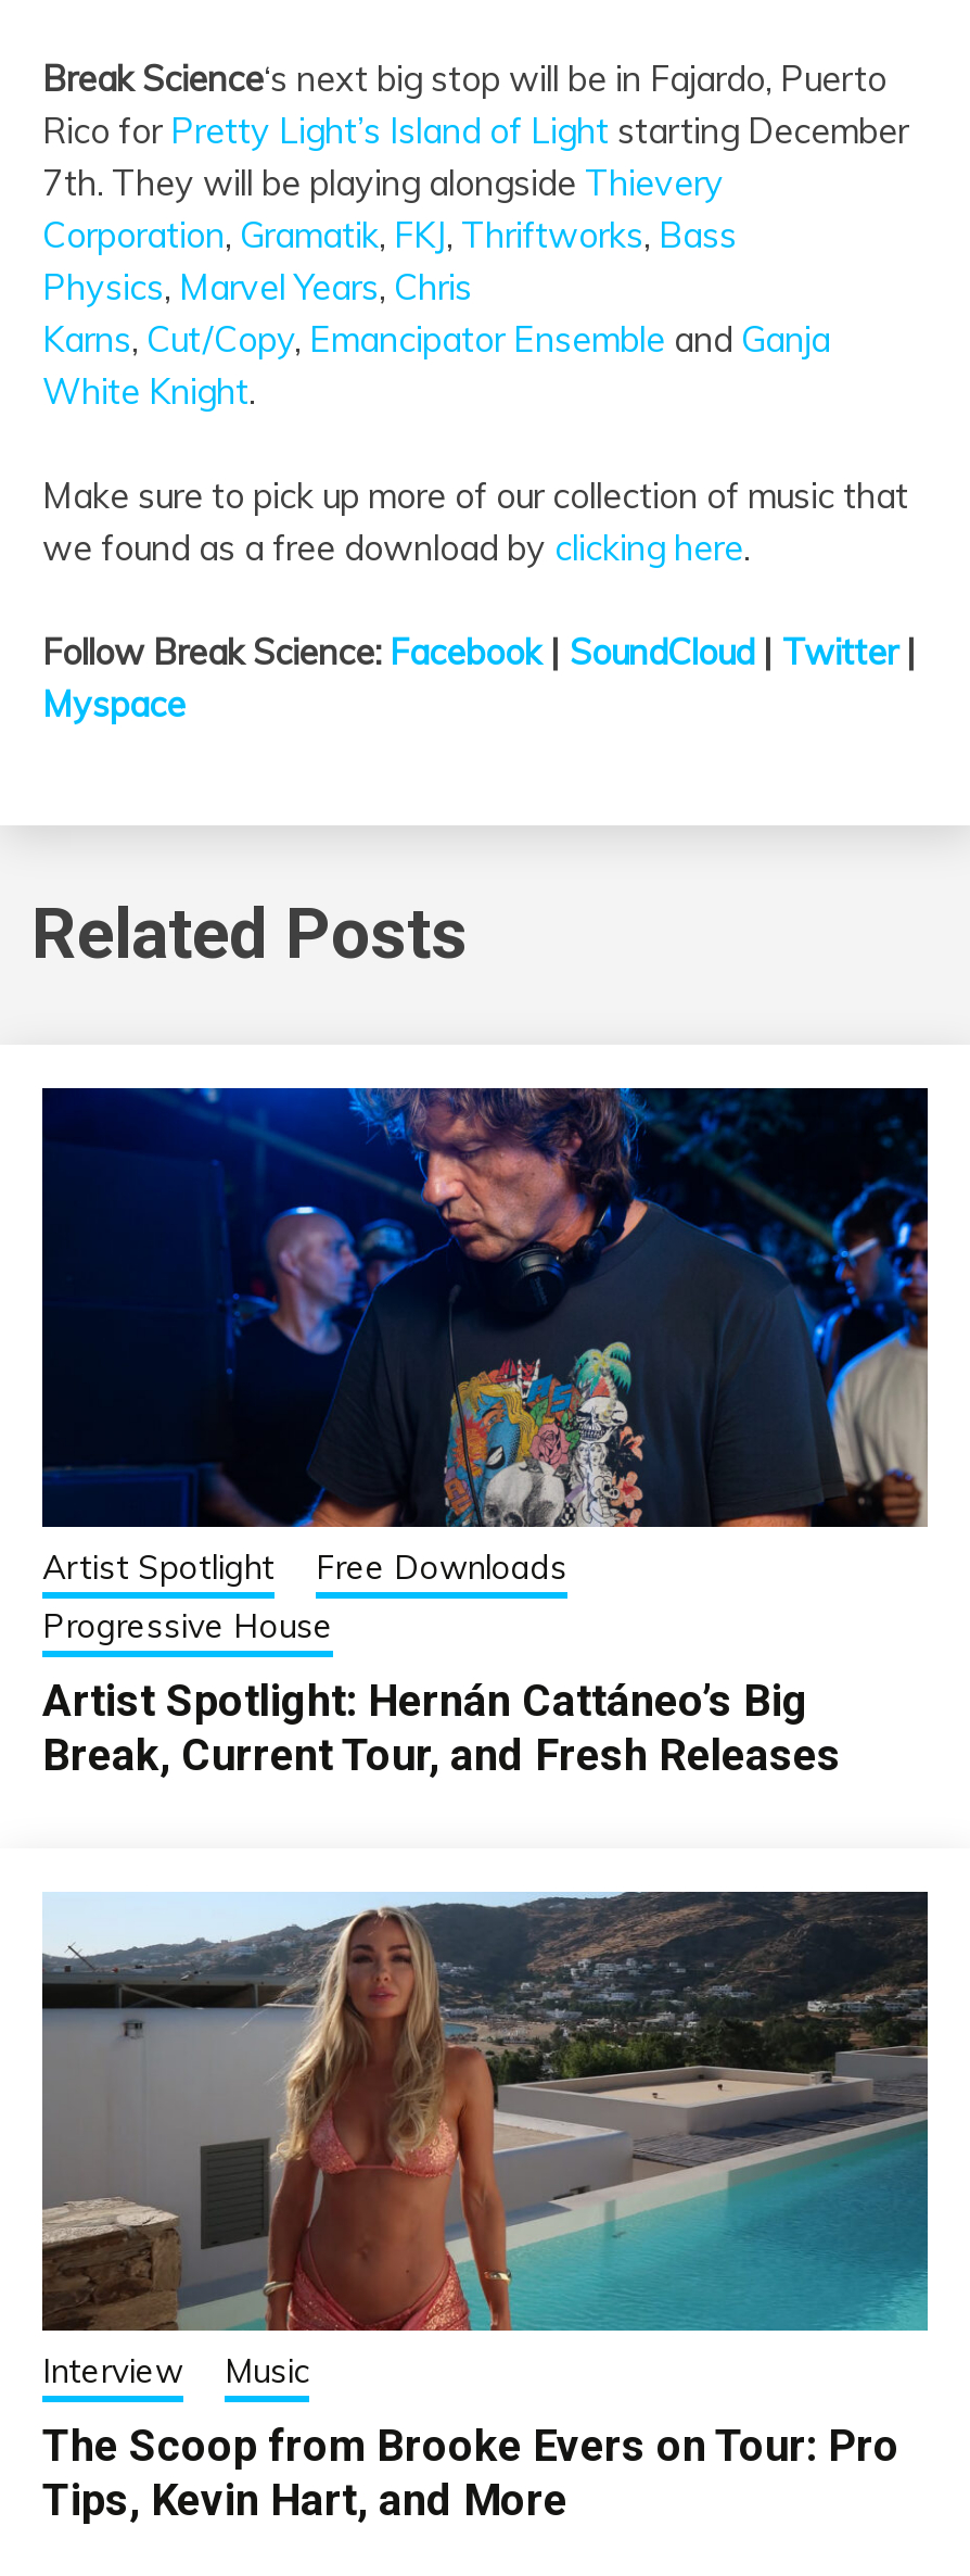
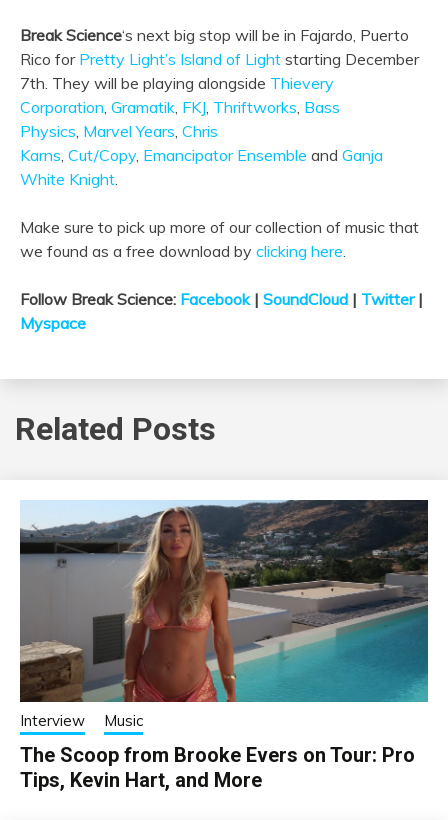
[40,1086,928,1781] [image] | Artist Spotlight | Free Downloads | Progressive House | Artist Spotlight: Hernán Cattáneo’s Big | Break, Current Tour, and Fresh Releases -> none

